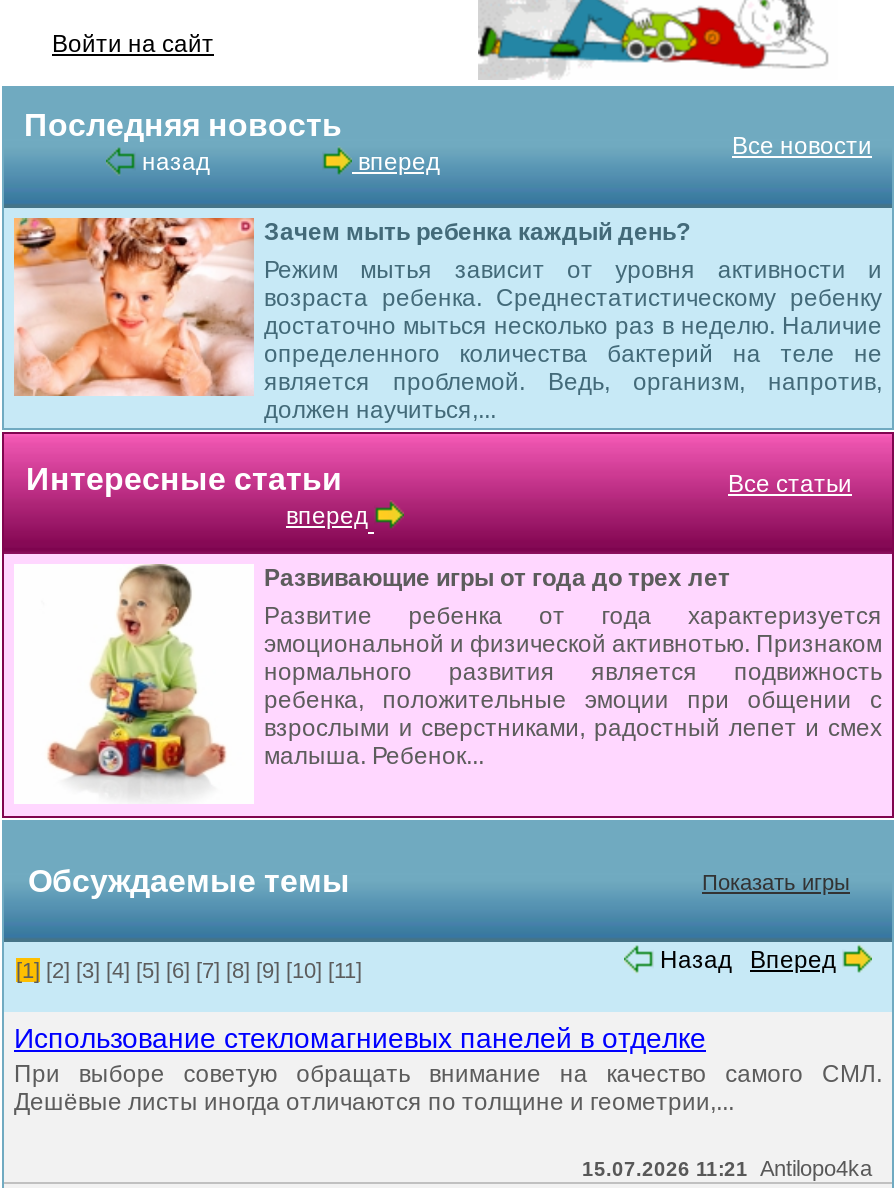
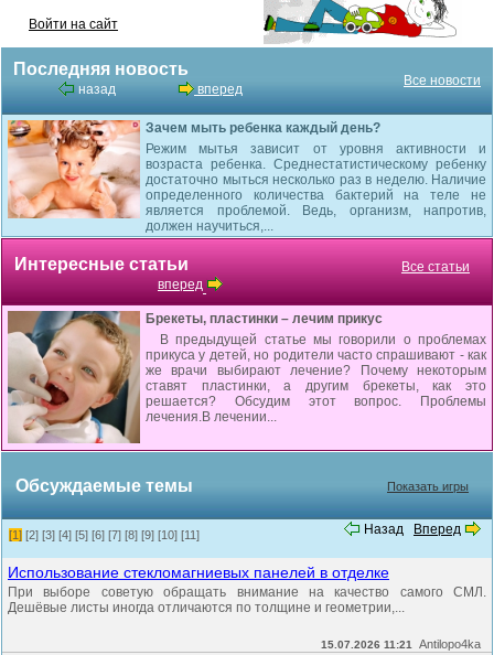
[14,564,882,804] [image] | Развивающие игры от года до трех лет | Развитие ребенка от года характеризуется | эмоциональной и физической активнотью. Признаком | нормального развития является подвижность | ребенка, положительные эмоции при общении с | взрослыми и сверстниками, радостный лепет и смех | малыша. Ребенок... -> [7,310,486,444] [image] | Брекеты, пластинки – лечим прикус | В предыдущей статье мы говорили о проблемах | прикуса у детей, но родители часто спрашивают - как | же врачи выбирают лечение? Почему некоторым | ставят пластинки, а другим брекеты, как это | решается? Обсудим этот вопрос. Проблемы | лечения.В лечении...

